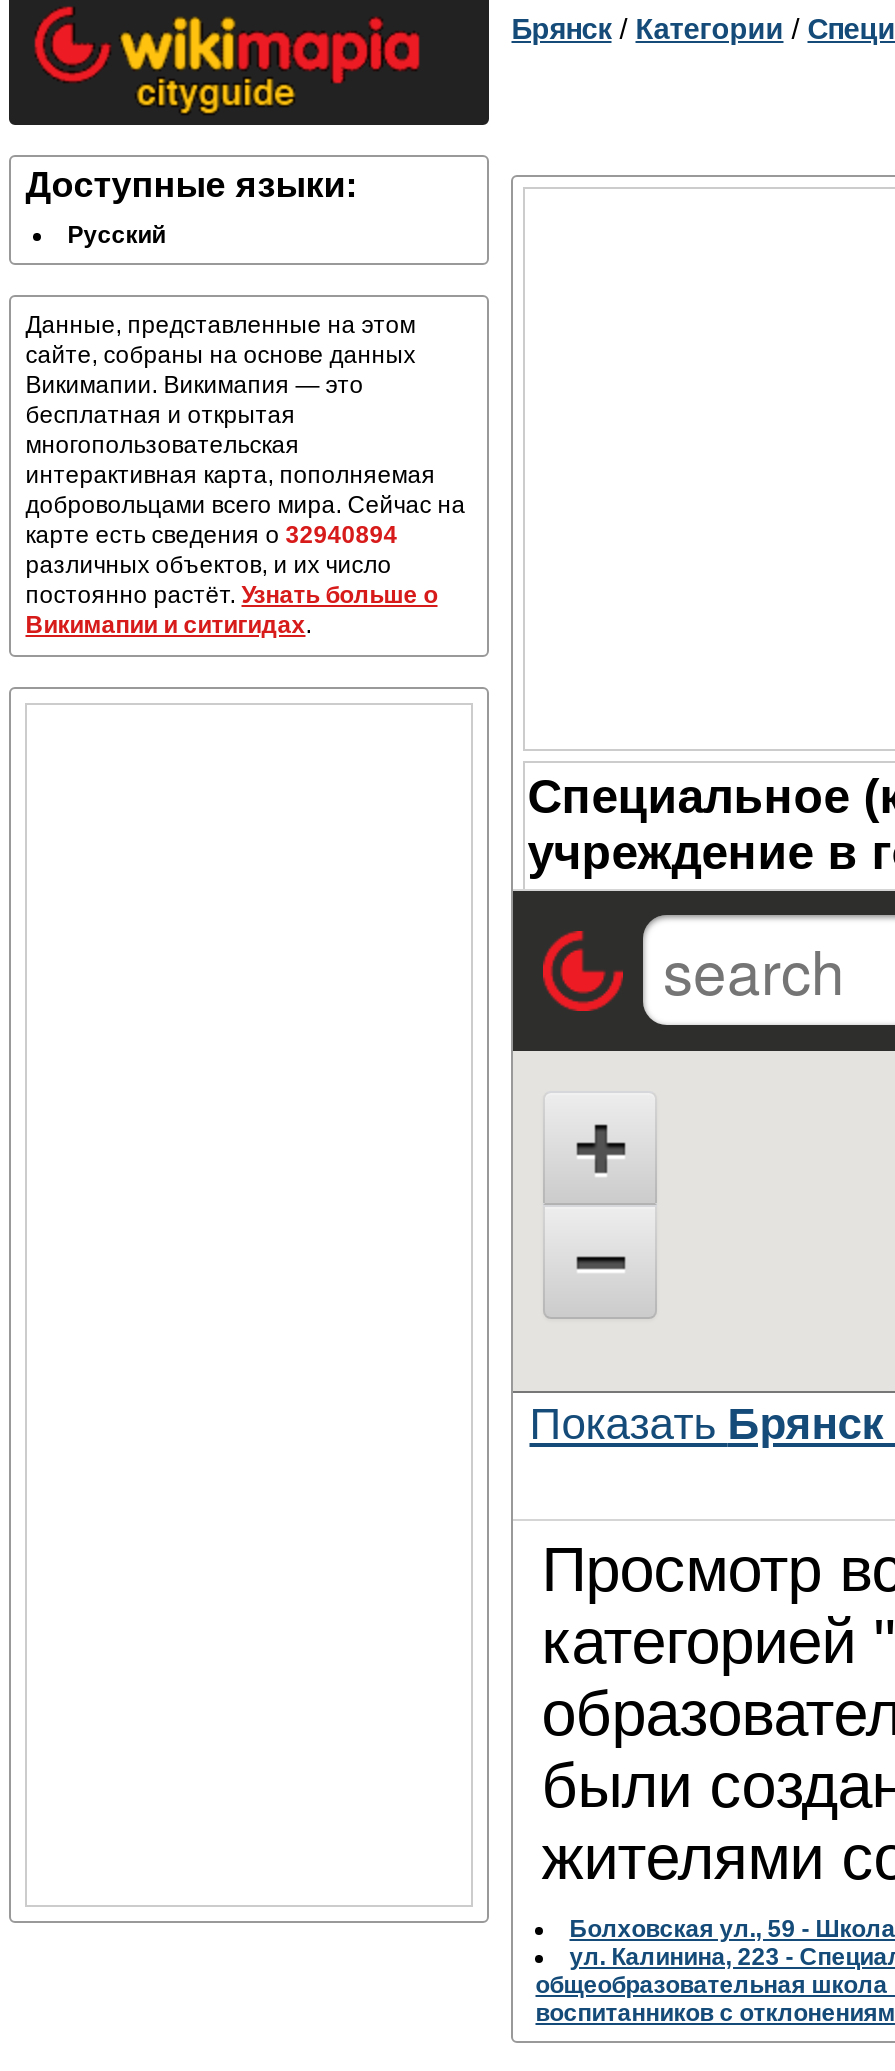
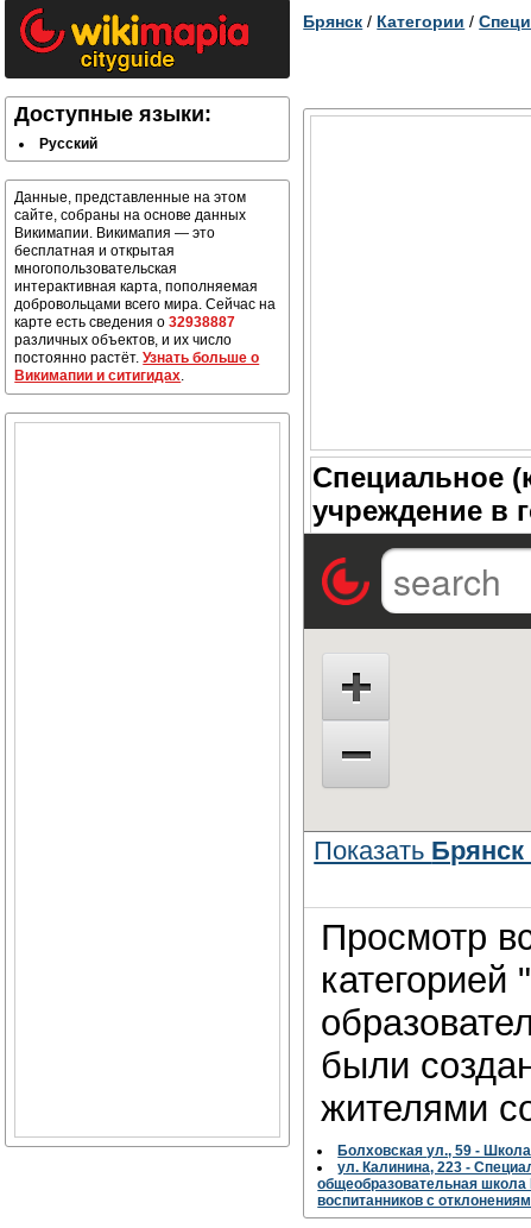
[25,521,397,549] карте есть сведения о 32940894 -> [14,314,235,330] карте есть сведения о 32938887

